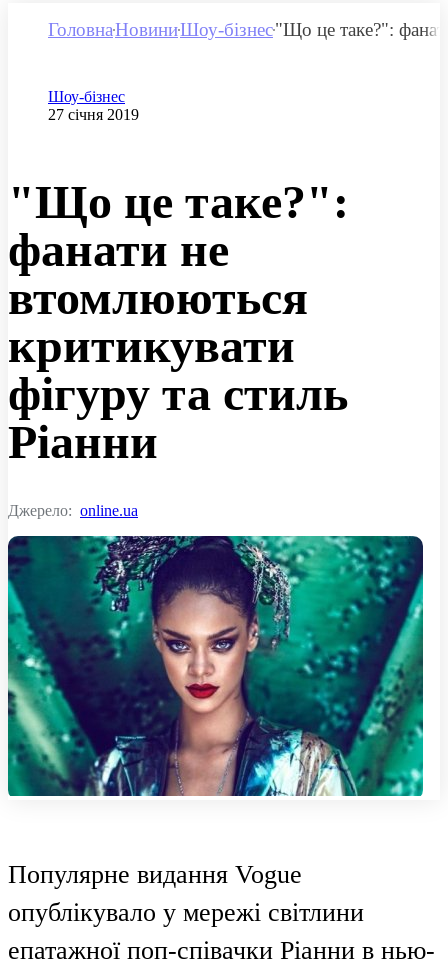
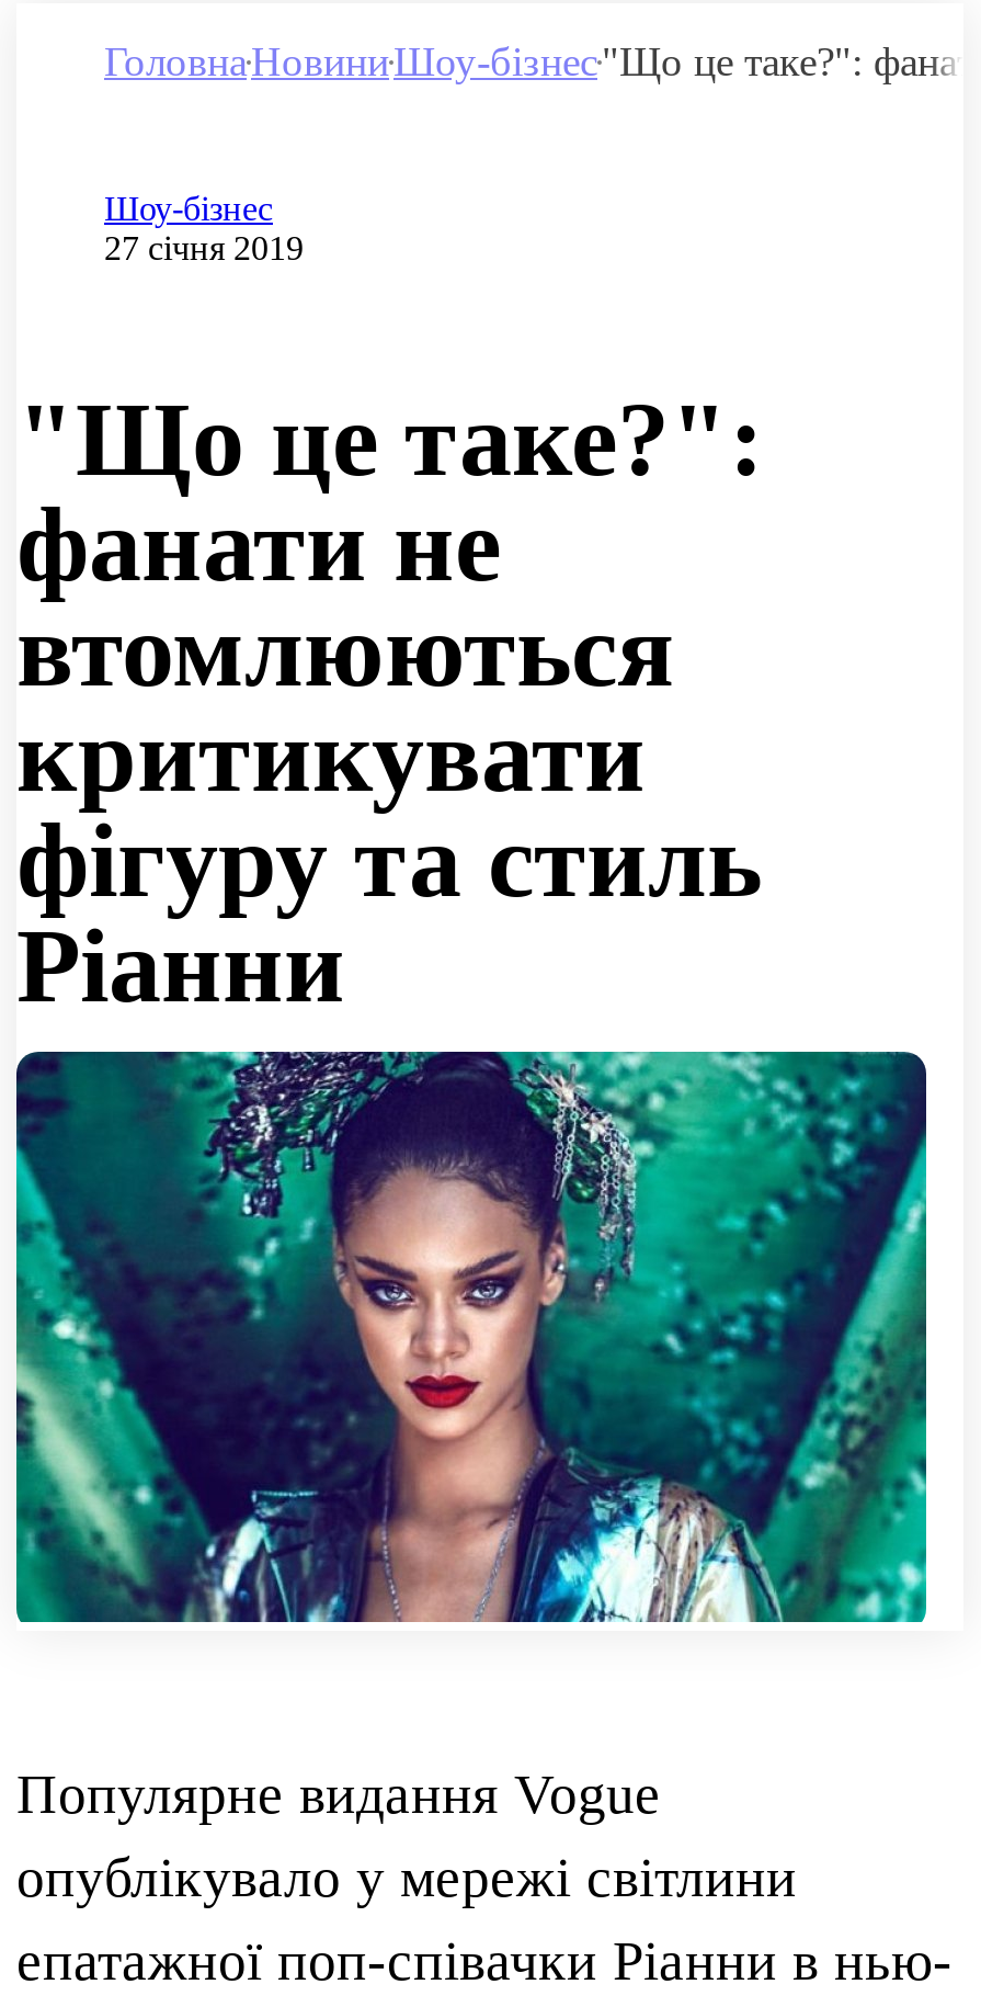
[8,502,138,519] Джерело: online.ua -> none

